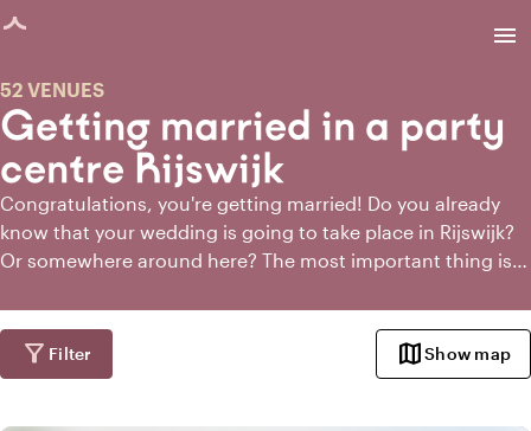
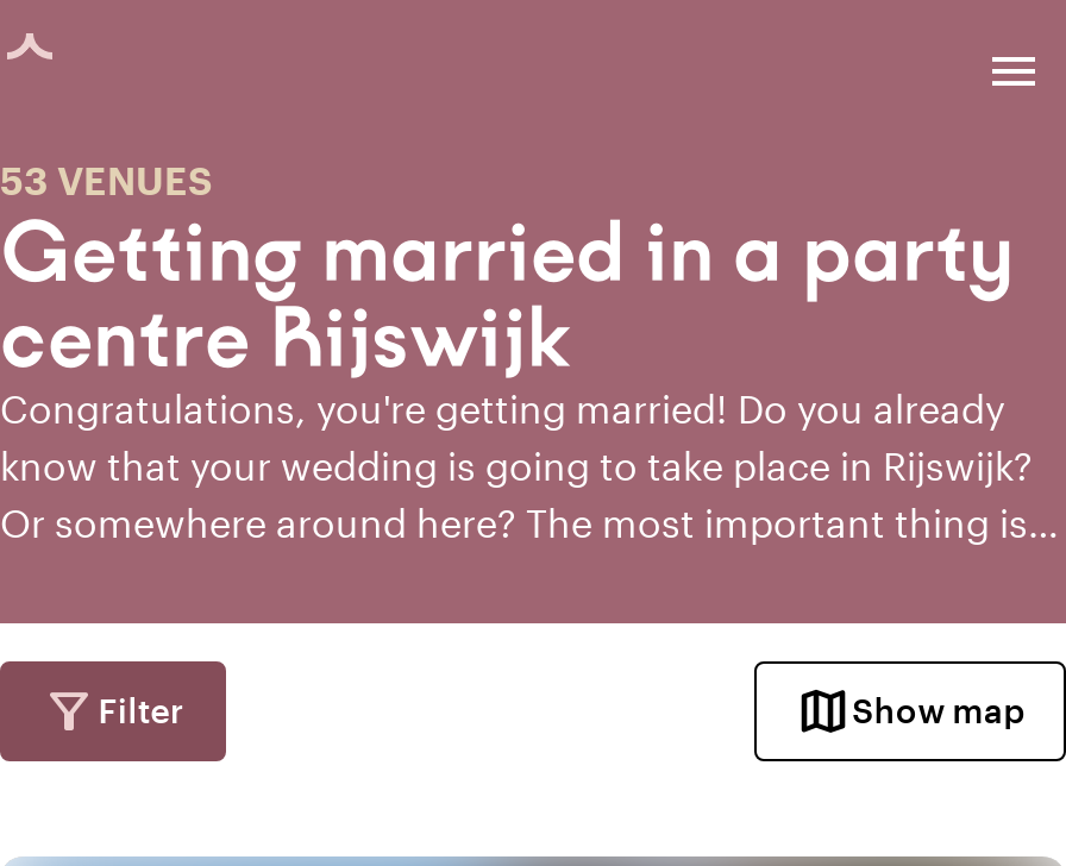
[0,78,104,101] 52 VENUES -> [0,157,212,202] 53 VENUES

